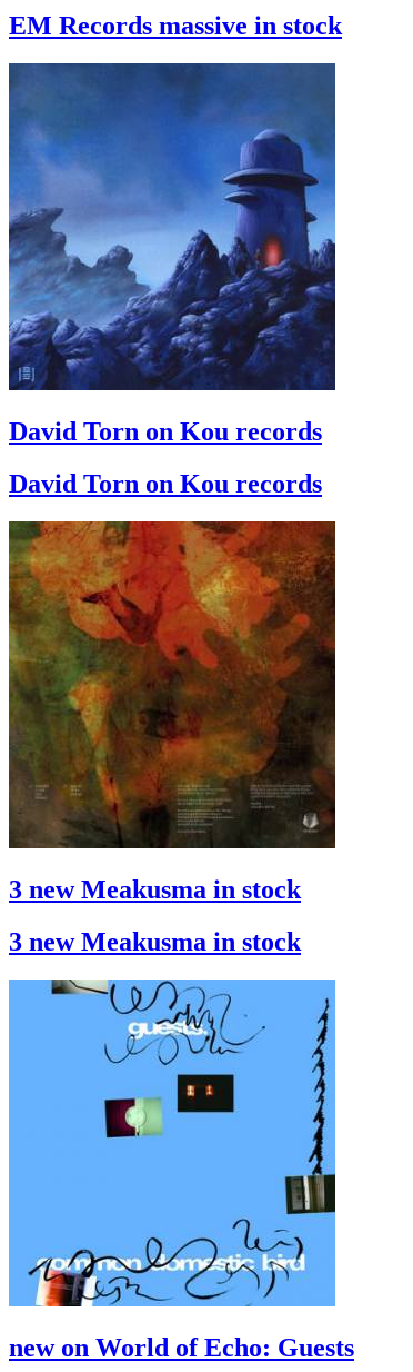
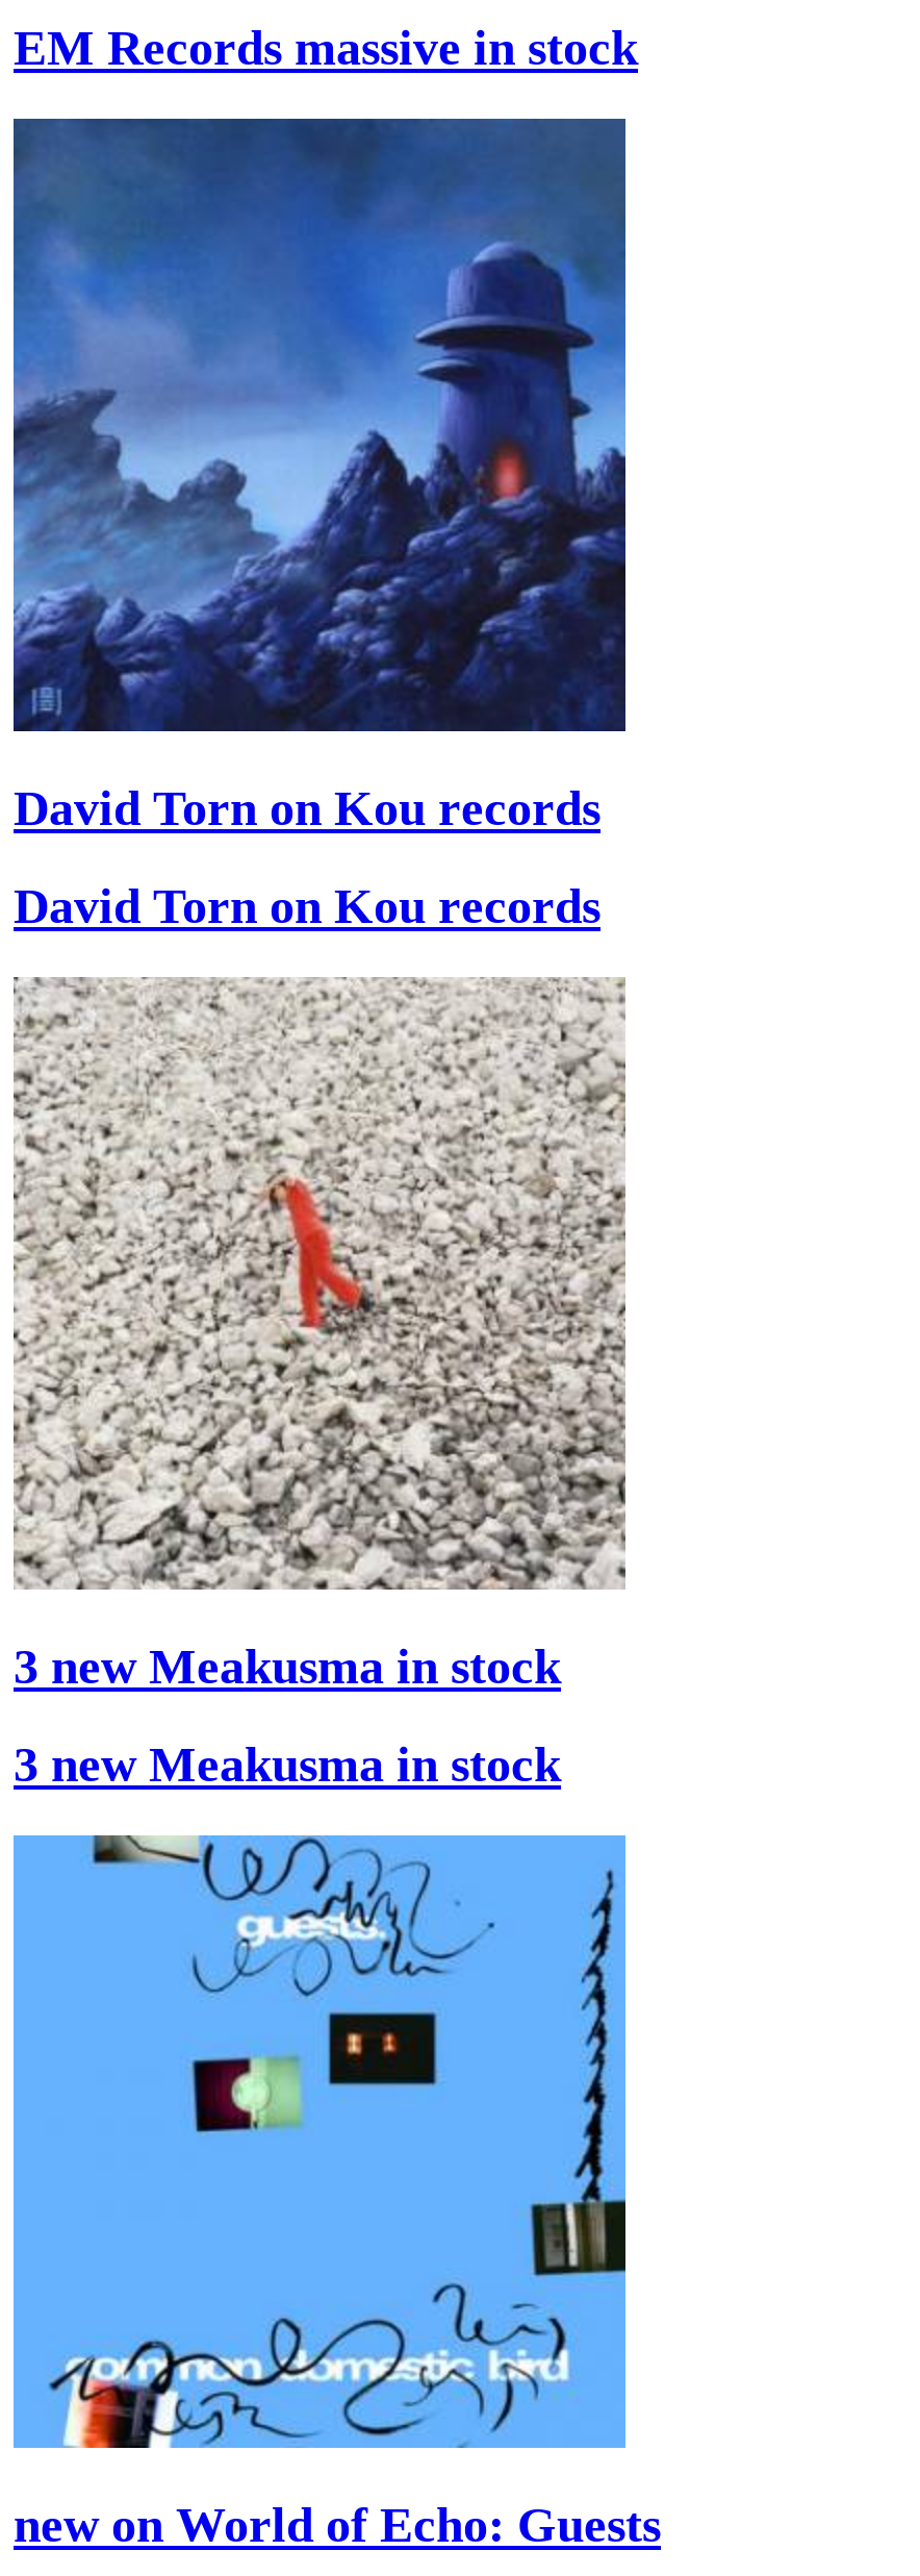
[8,520,336,849] [image] -> [11,977,628,1592] [image]

